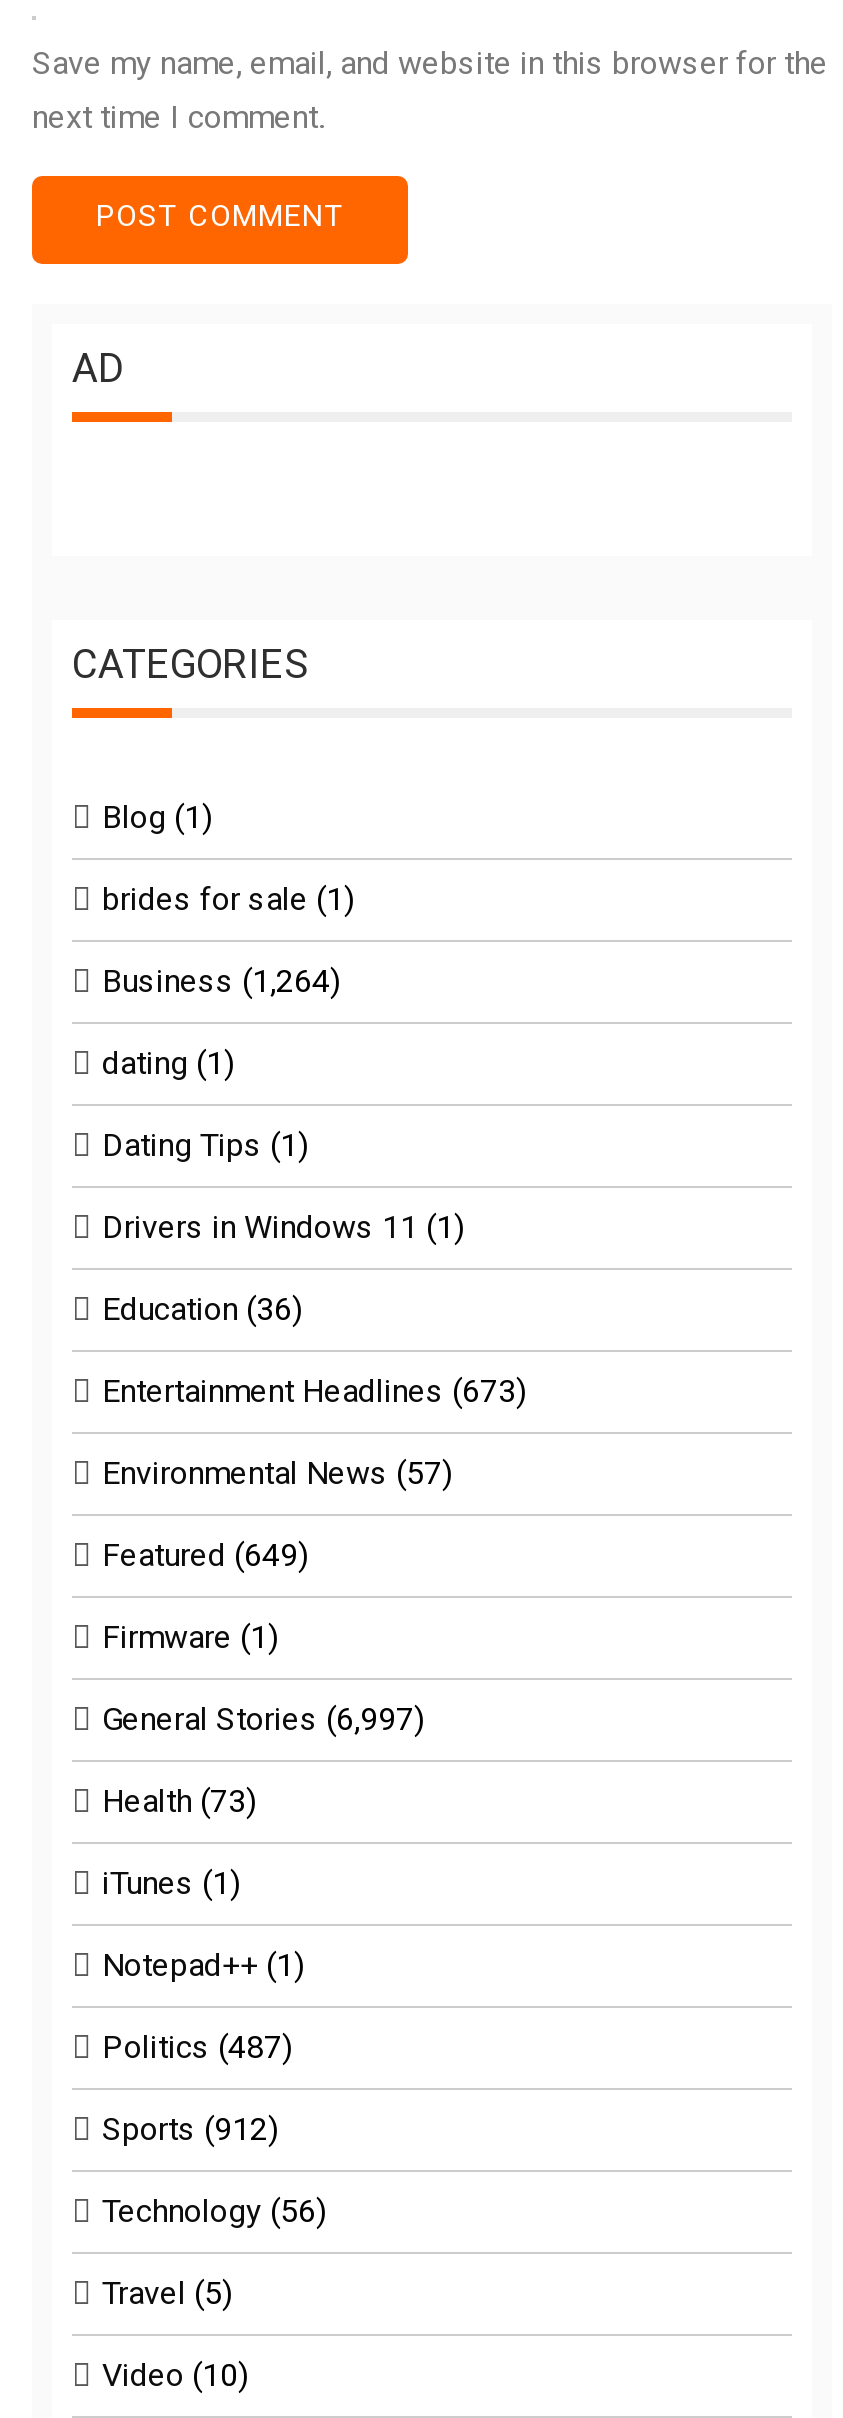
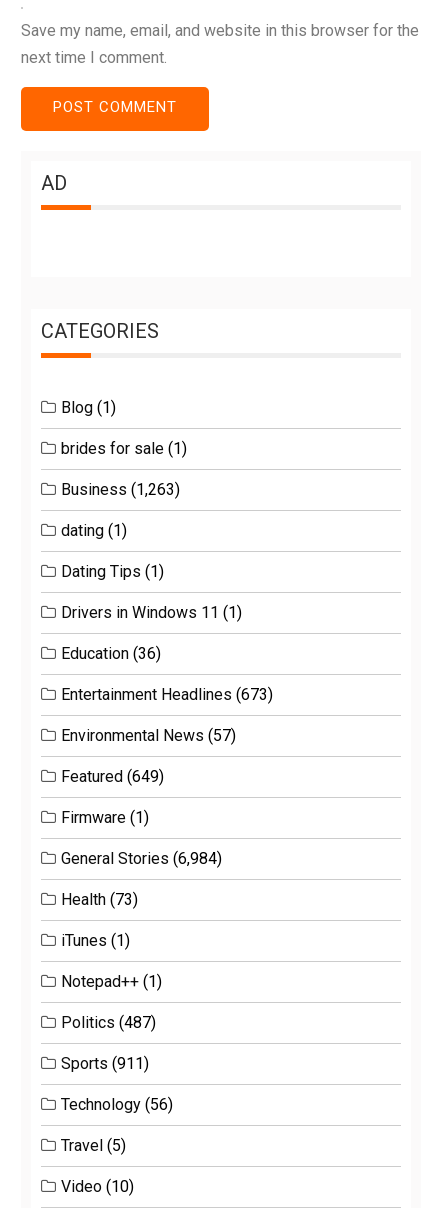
[102,963,340,1001] Business (1,264) -> [61,480,180,499] Business (1,263)
[102,1701,424,1739] General Stories (6,997) -> [61,849,222,868] General Stories (6,984)
[102,2111,278,2149] Sports (912) -> [61,1054,149,1073] Sports (911)

